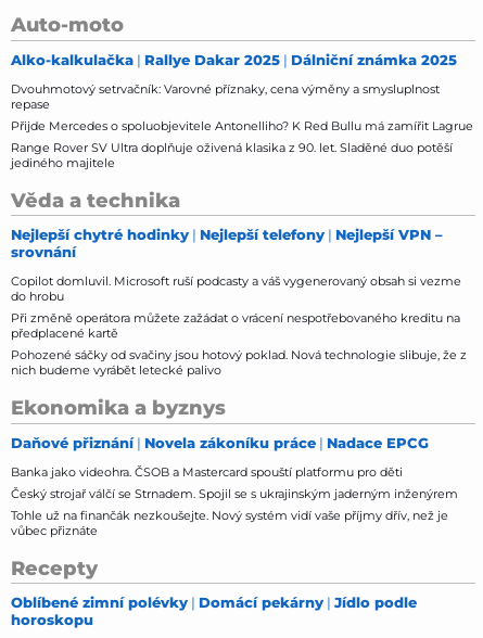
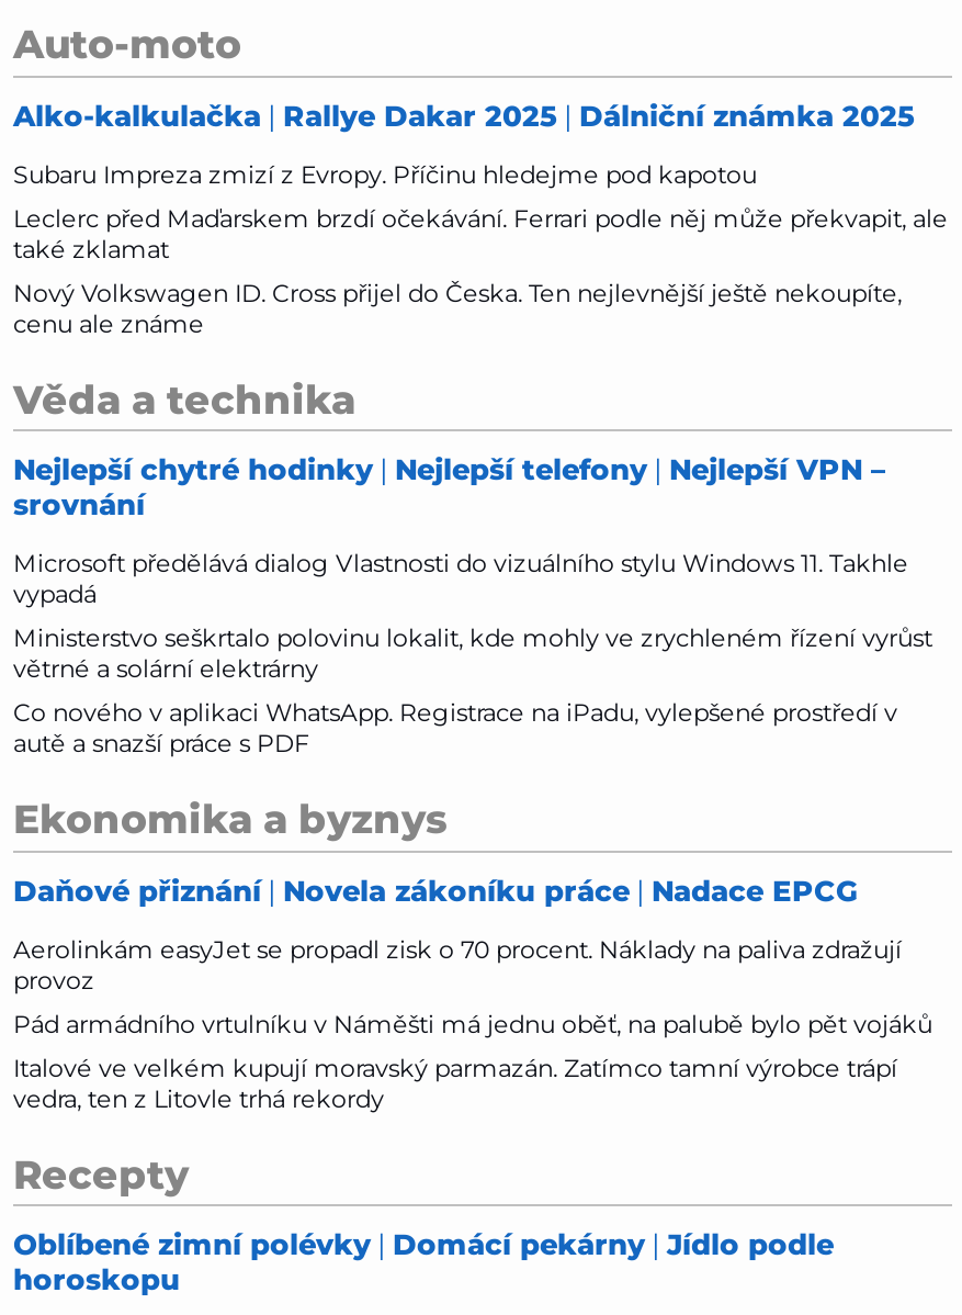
[11,81,473,170] Dvouhmotový setrvačník: Varovné příznaky, cena výměny a smysluplnost | repase | Přijde Mercedes o spoluobjevitele Antonelliho? K Red Bullu má zamířit Lagrue | Range Rover SV Ultra doplňuje oživená klasika z 90. let. Sladěné duo potěší | jediného majitele -> [13,159,948,339] Subaru Impreza zmizí z Evropy. Příčinu hledejme pod kapotou | Leclerc před Maďarskem brzdí očekávání. Ferrari podle něj může překvapit, ale | také zklamat | Nový Volkswagen ID. Cross přijel do Česka. Ten nejlevnější ještě nekoupíte, | cenu ale známe
[11,274,467,378] Copilot domluvil. Microsoft ruší podcasty a váš vygenerovaný obsah si vezme | do hrobu | Při změně operátora můžete zažádat o vrácení nespotřebovaného kreditu na | předplacené kartě | Pohozené sáčky od svačiny jsou hotový poklad. Nová technologie slibuje, že z | nich budeme vyrábět letecké palivo -> [13,548,932,759] Microsoft předělává dialog Vlastnosti do vizuálního stylu Windows 11. Takhle | vypadá | Ministerstvo seškrtalo polovinu lokalit, kde mohly ve zrychleném řízení vyrůst | větrné a solární elektrárny | Co nového v aplikaci WhatsApp. Registrace na iPadu, vylepšené prostředí v | autě a snazší práce s PDF
[11,464,458,538] Banka jako videohra. ČSOB a Mastercard spouští platformu pro děti | Český strojař válčí se Strnadem. Spojil se s ukrajinským jaderným inženýrem | Tohle už na finančák nezkoušejte. Nový systém vidí vaše příjmy dřív, než je | vůbec přiznáte -> [13,934,932,1114] Aerolinkám easyJet se propadl zisk o 70 procent. Náklady na paliva zdražují | provoz | Pád armádního vrtulníku v Náměšti má jednu oběť, na palubě bylo pět vojáků | Italové ve velkém kupují moravský parmazán. Zatímco tamní výrobce trápí | vedra, ten z Litovle trhá rekordy

